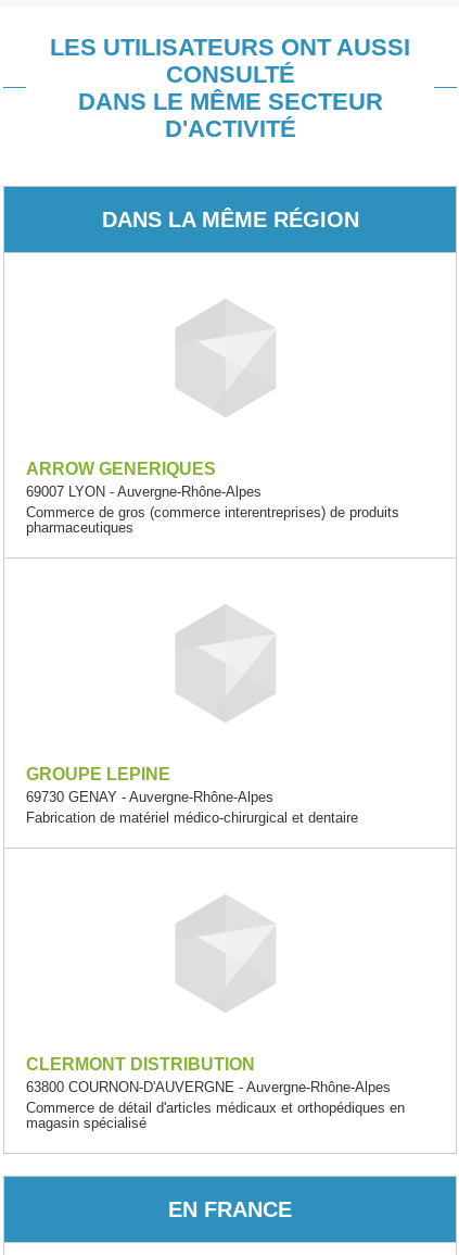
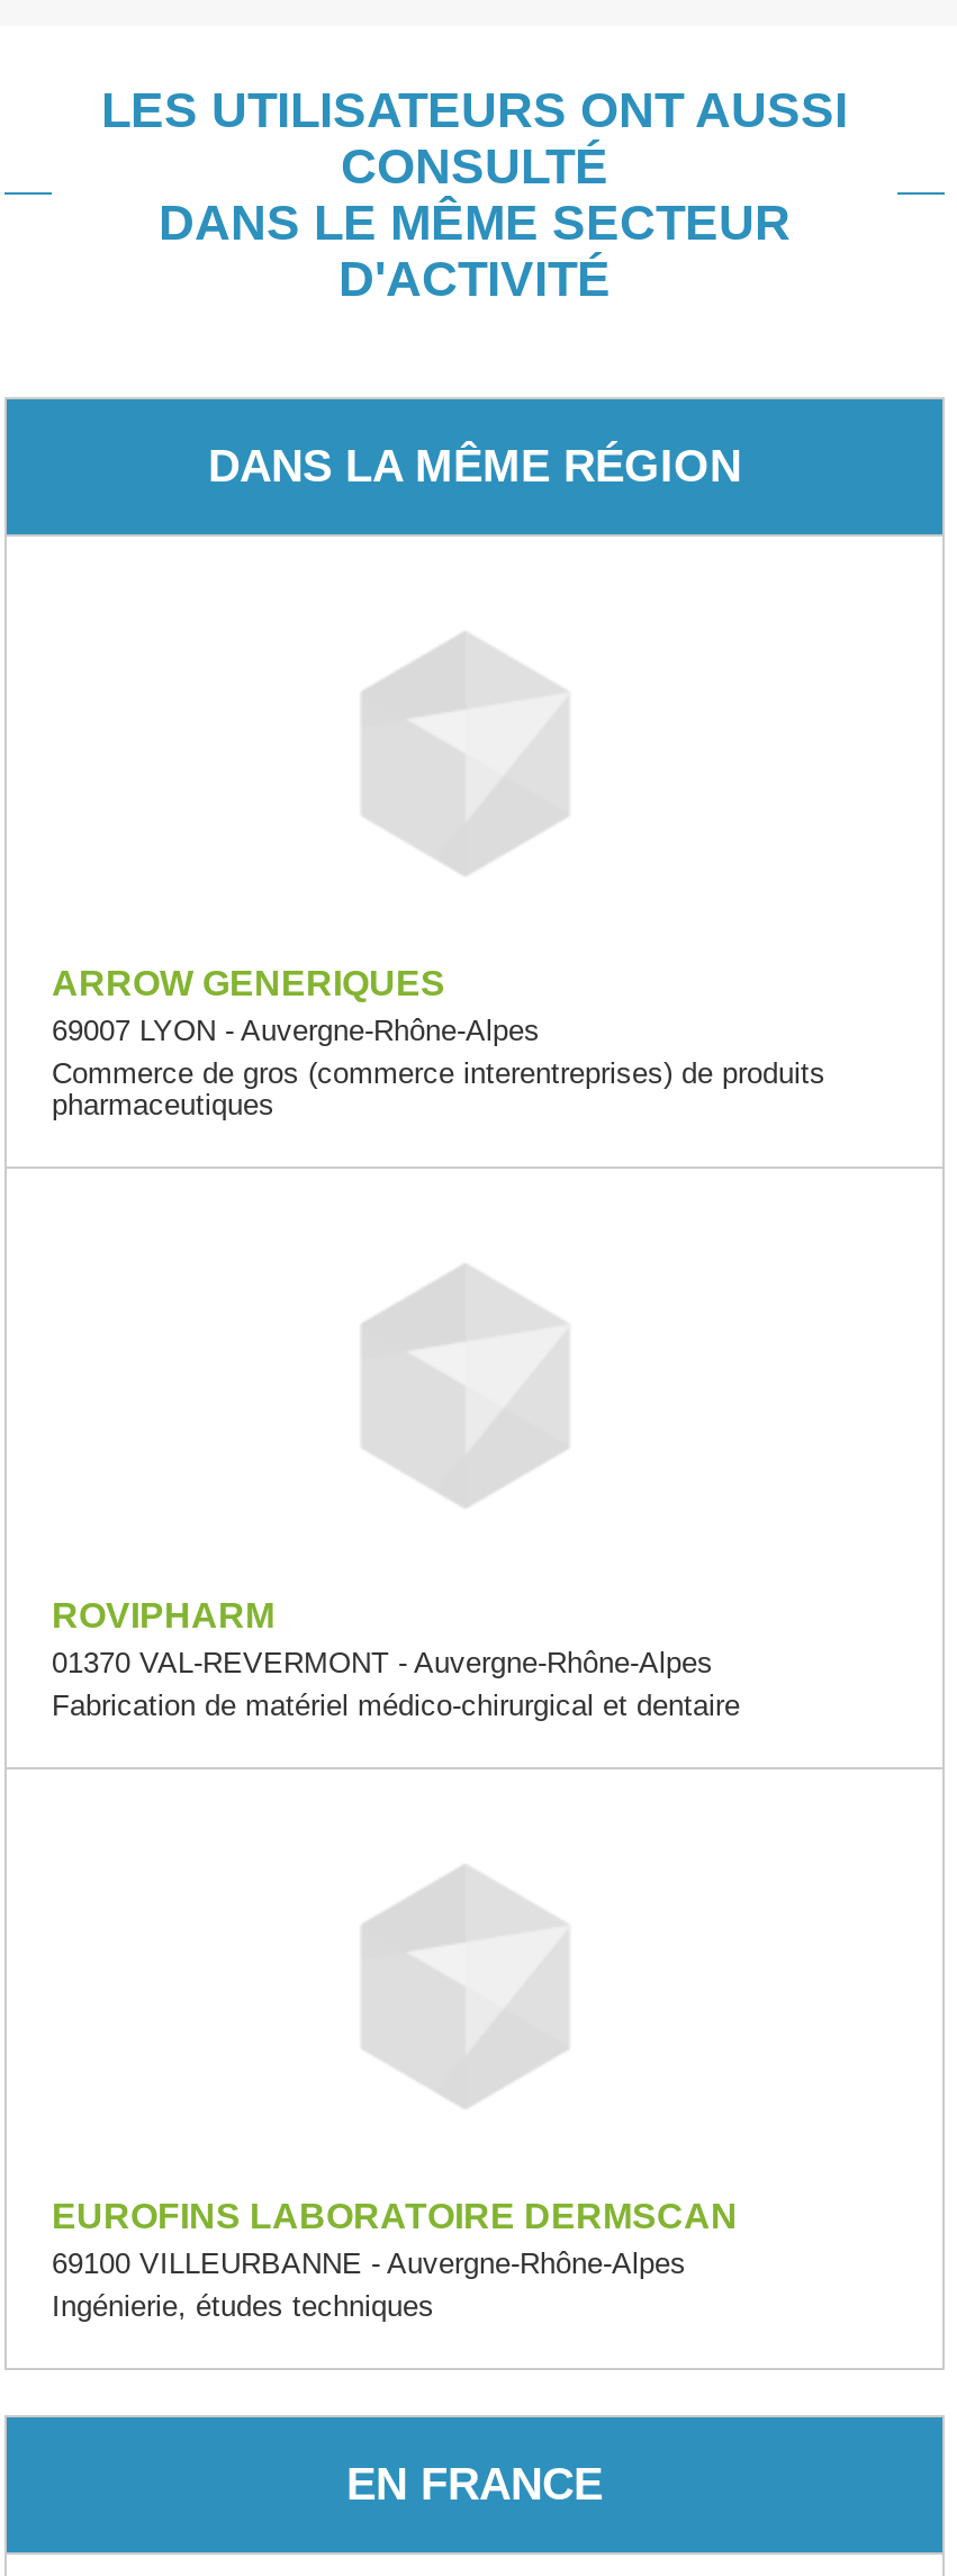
[26,765,273,805] GROUPE LEPINE | 69730 GENAY - Auvergne-Rhône-Alpes -> [52,1596,713,1679] ROVIPHARM | 01370 VAL-REVERMONT - Auvergne-Rhône-Alpes
[26,1055,405,1131] CLERMONT DISTRIBUTION | 63800 COURNON-D'AUVERGNE - Auvergne-Rhône-Alpes | Commerce de détail d'articles médicaux et orthopédiques en | magasin spécialisé -> [52,2197,738,2323] EUROFINS LABORATOIRE DERMSCAN | 69100 VILLEURBANNE - Auvergne-Rhône-Alpes | Ingénierie, études techniques

